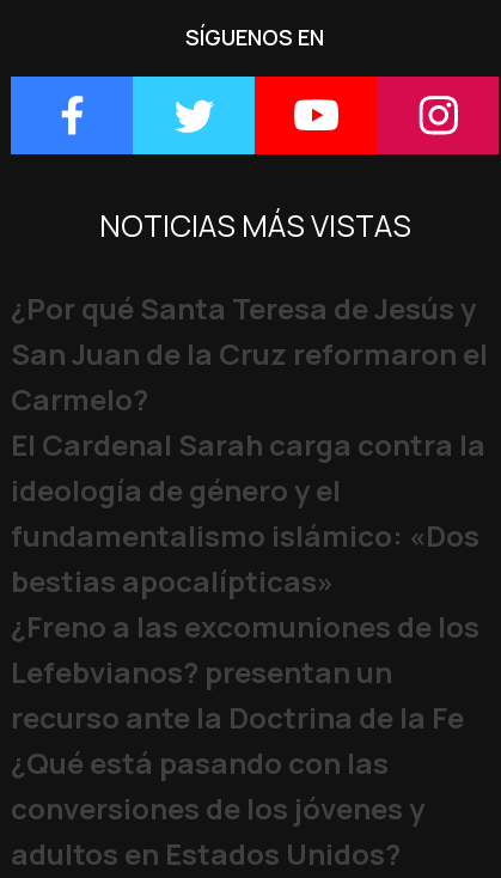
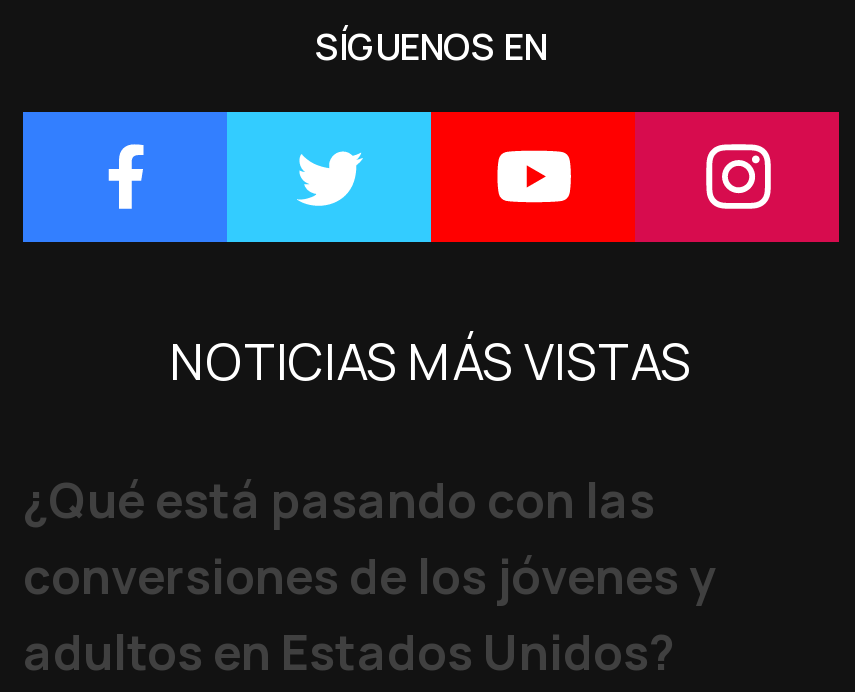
[11,288,488,737] ¿Por qué Santa Teresa de Jesús y | San Juan de la Cruz reformaron el | Carmelo? | El Cardenal Sarah carga contra la | ideología de género y el | fundamentalismo islámico: «Dos | bestias apocalípticas» | ¿Freno a las excomuniones de los | Lefebvianos? presentan un | recurso ante la Doctrina de la Fe -> none

